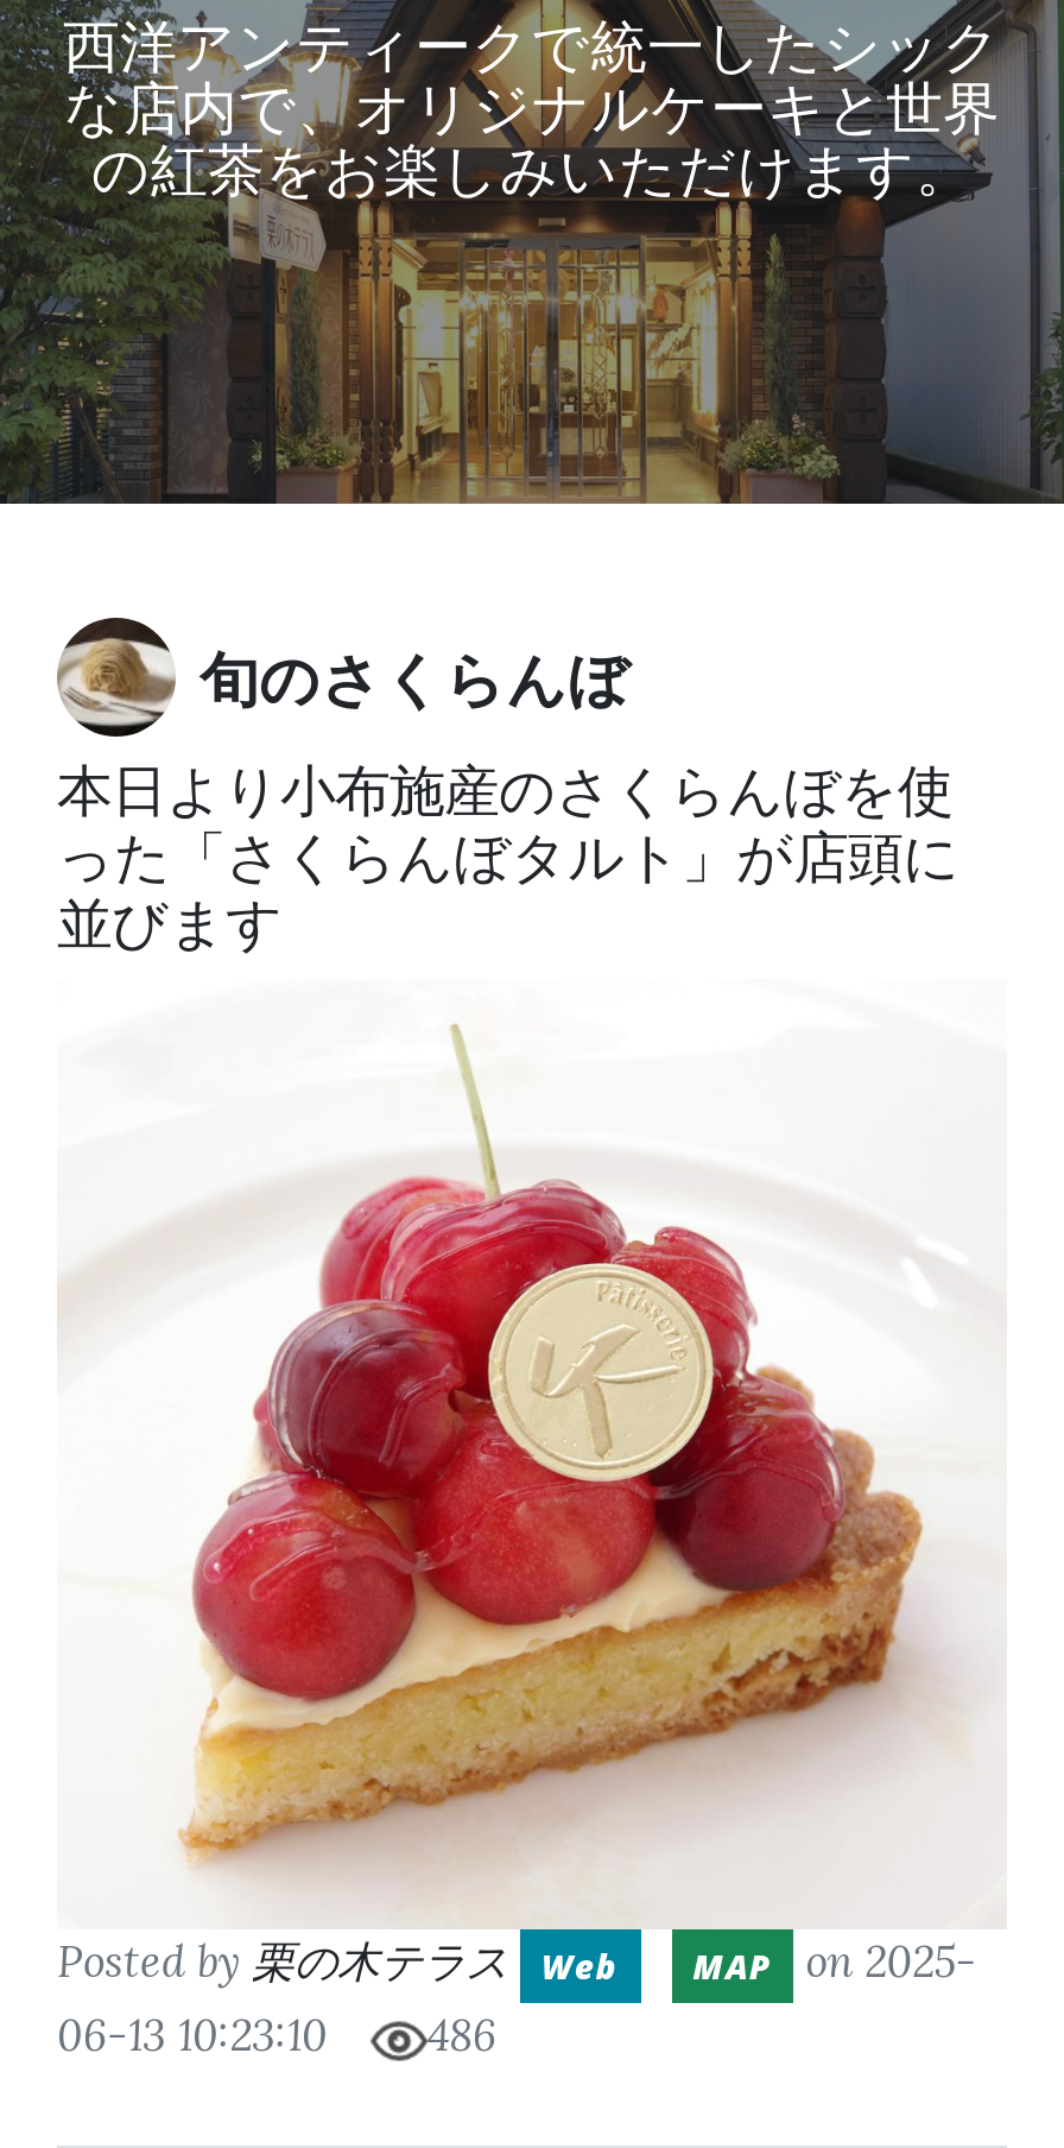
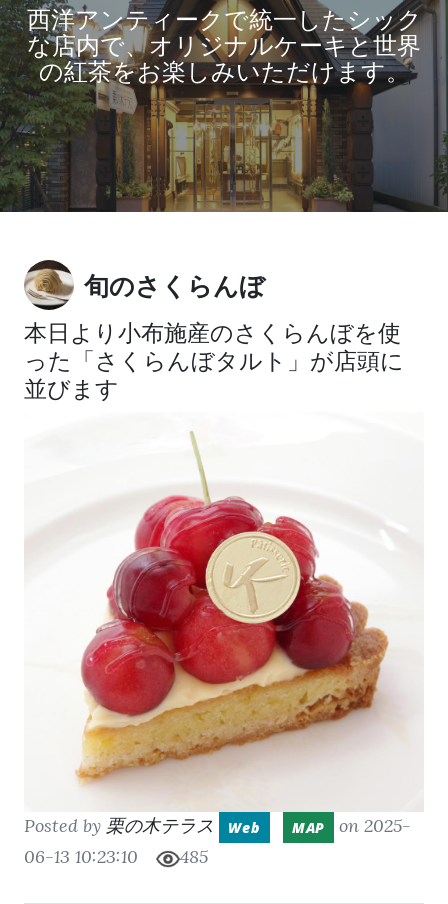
[57,2008,496,2062] 06-13 10:23:10 486 -> [24,845,208,868] 06-13 10:23:10 485

